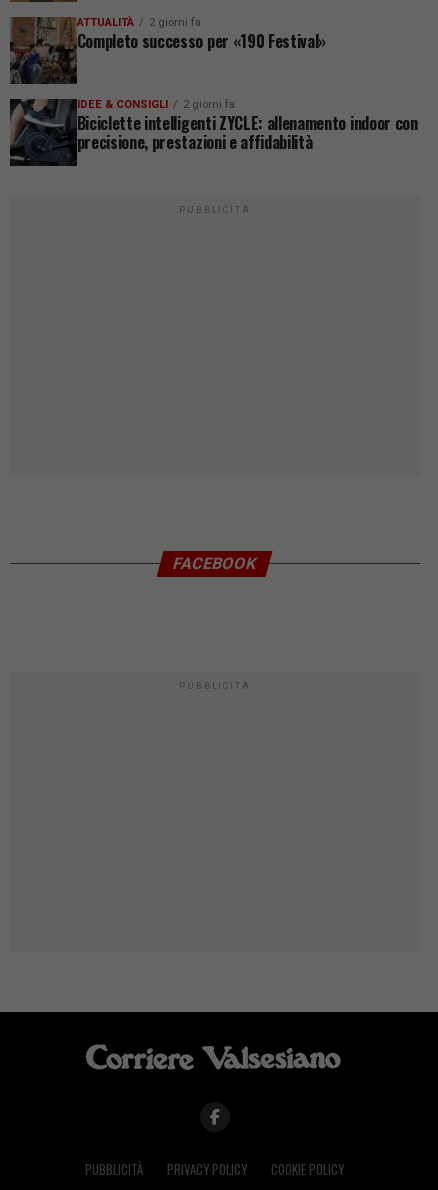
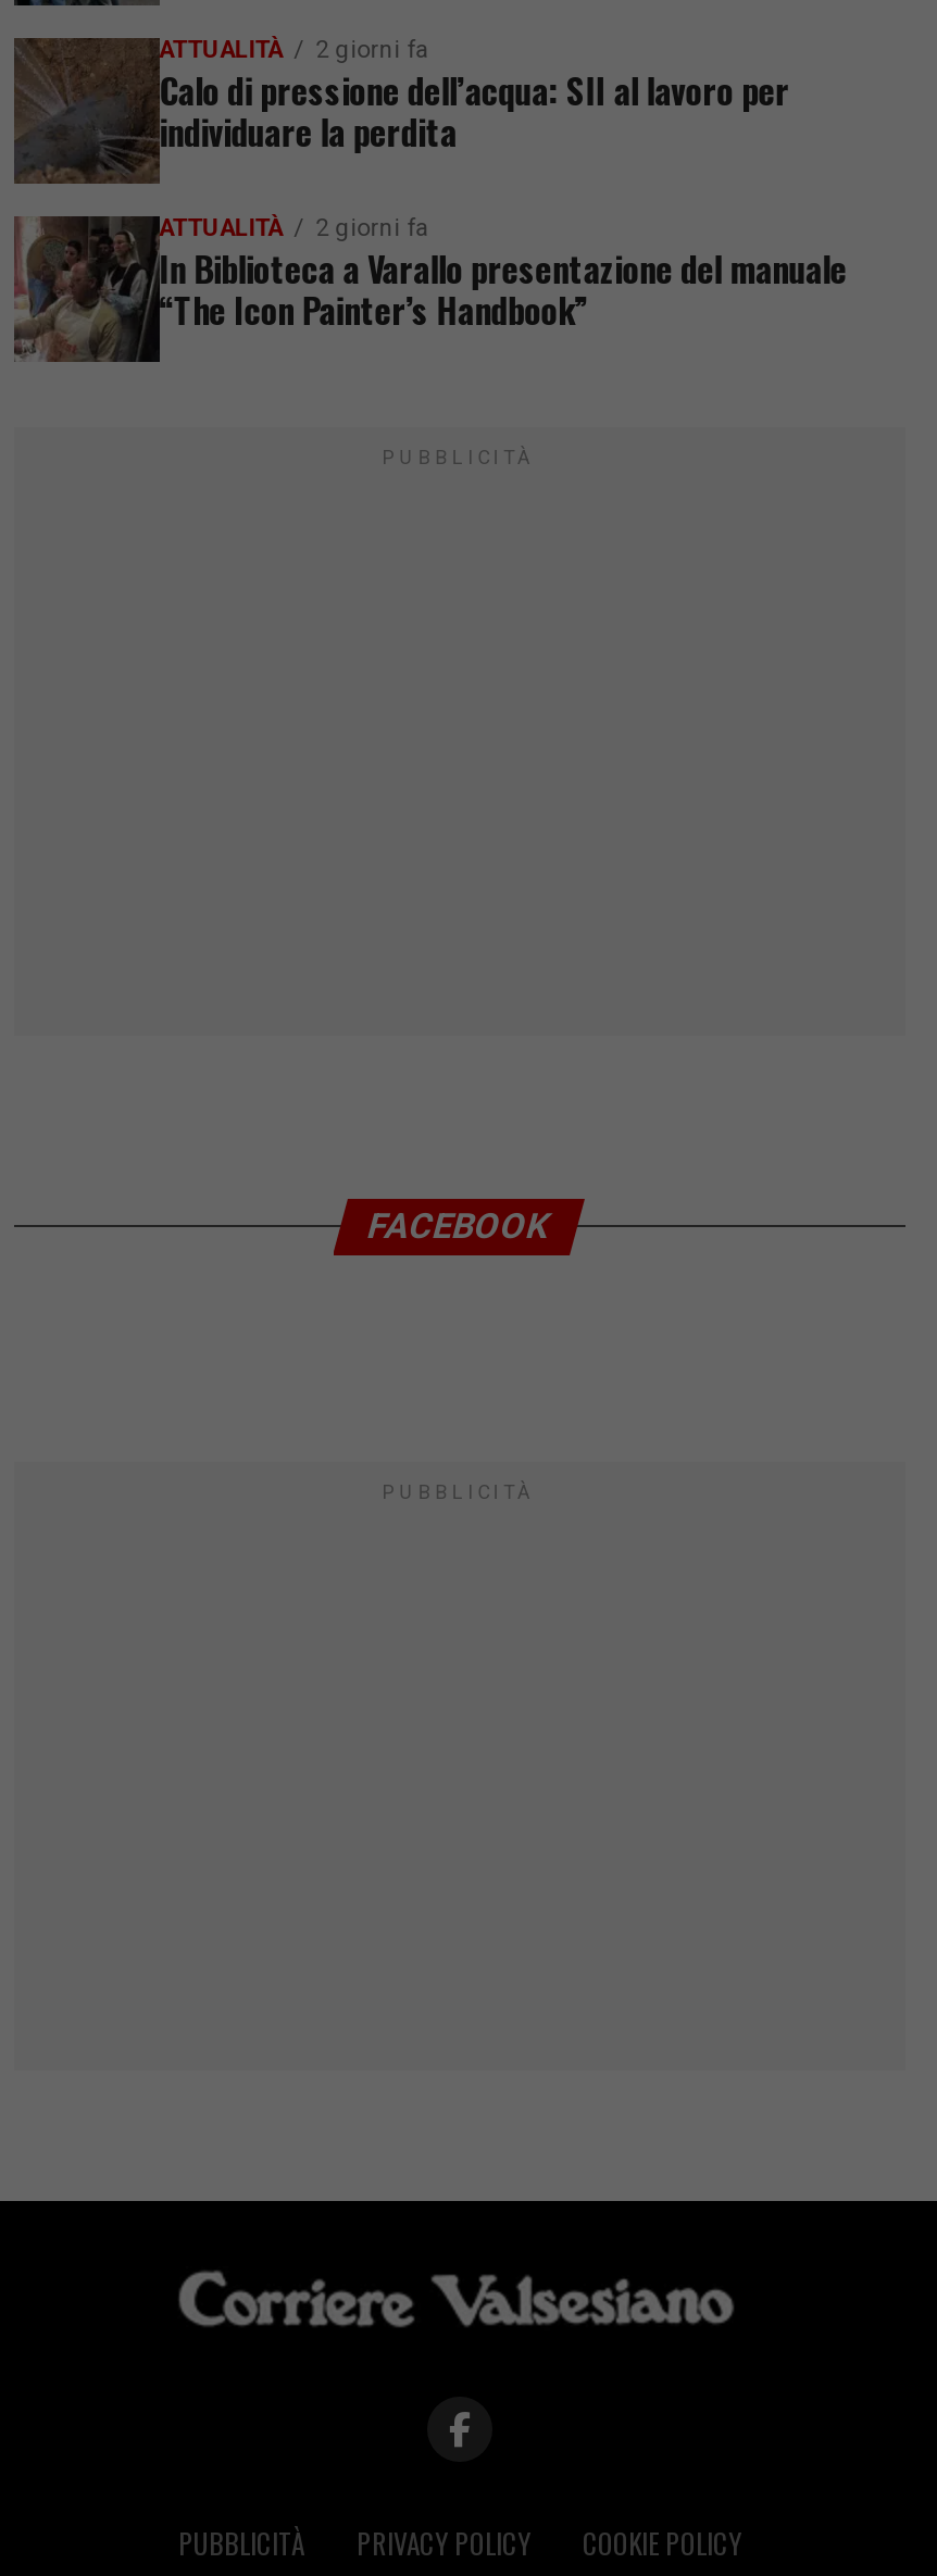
[10,17,326,84] [image] | Completo successo per «190 Festival» -> [12,37,789,185] [image] | Calo di pressione dell’acqua: SII al lavoro per | individuare la perdita
[9,98,168,167] [image] | IDEE & CONSIGLI -> [12,214,283,363] [image] | ATTUALITÀ
[77,111,418,154] Biciclette intelligenti ZYCLE: allenamento indoor con | precisione, prestazioni e affidabilità -> [159,242,847,336] In Biblioteca a Varallo presentazione del manuale | “The Icon Painter’s Handbook”

